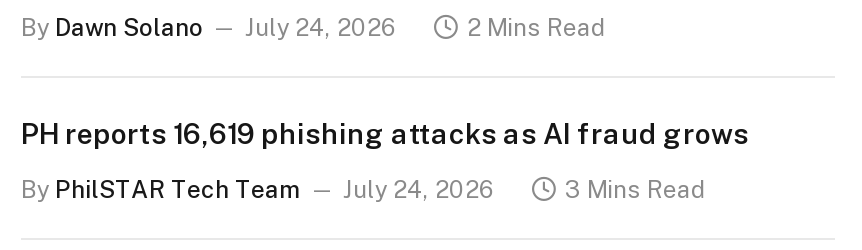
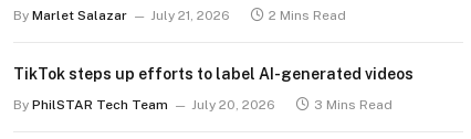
[21,13,397,41] By Dawn Solano | July 24, 2026 -> [13,7,230,23] By Marlet Salazar | July 21, 2026
[21,117,749,149] PH reports 16,619 phishing attacks as AI fraud grows -> [13,65,414,82] TikTok steps up efforts to label AI-generated videos
[21,175,495,203] By PhilSTAR Tech Team July 24, 2026 -> [13,97,275,112] By PhilSTAR Tech Team July 20, 2026

